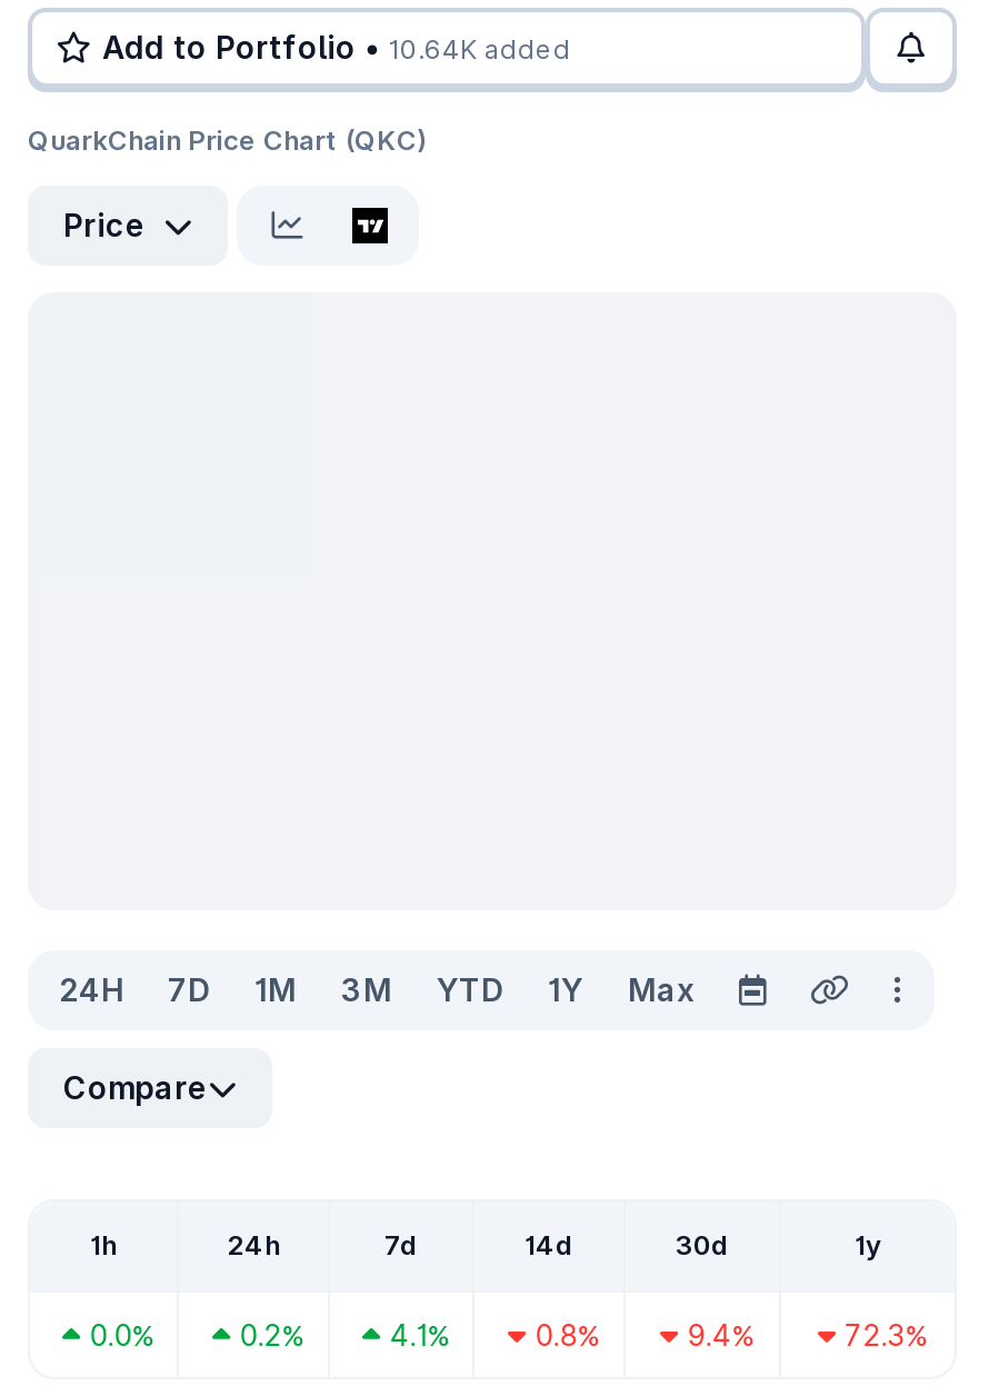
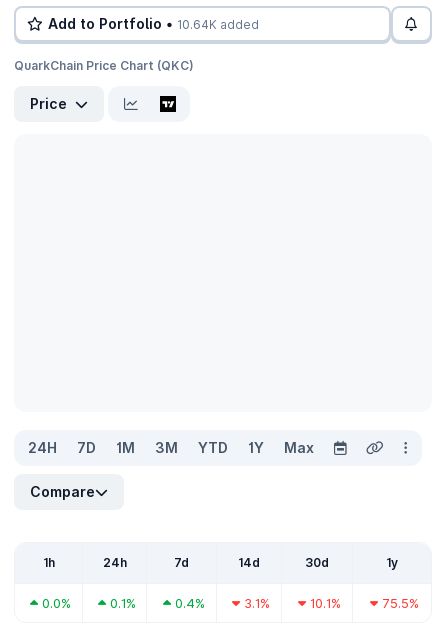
[239,1317,304,1353] 0.2% -> [110,595,136,611] 0.1%
[389,1317,449,1353] 4.1% -> [175,595,205,611] 0.4%
[535,1317,599,1353] 0.8% -> [244,595,270,611] 3.1%
[687,1317,754,1353] 9.4% -> [310,595,341,611] 10.1%
[845,1317,927,1353] 72.3% -> [382,595,419,611] 75.5%

